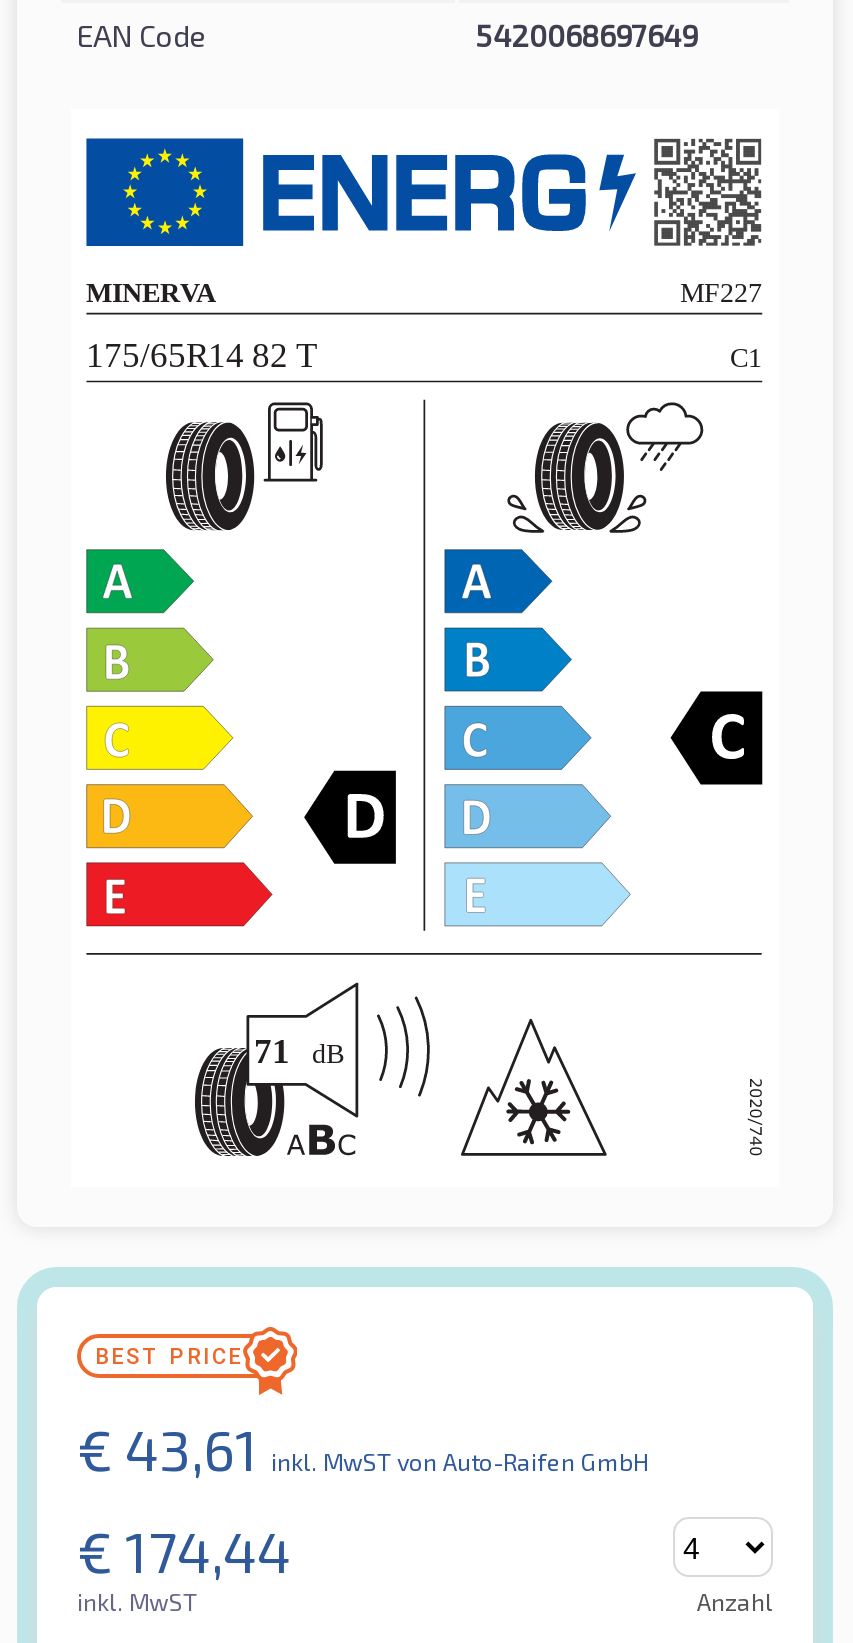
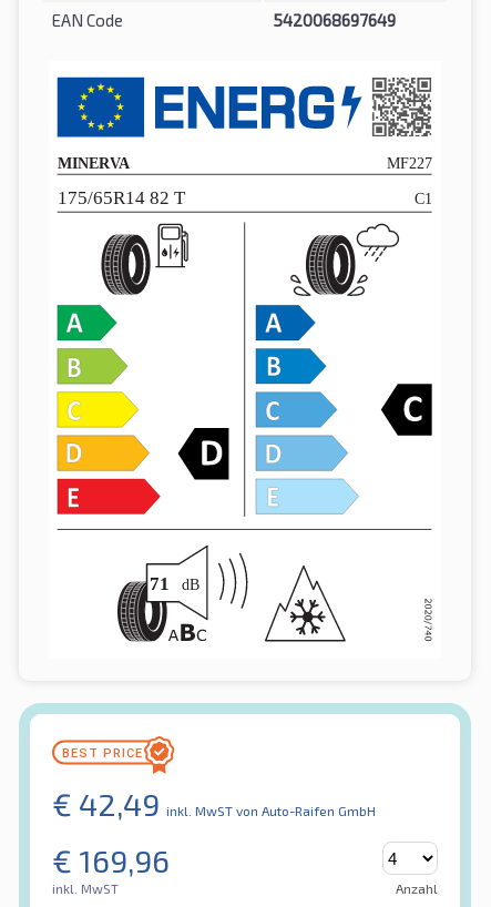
[77,1416,649,1484] € 43,61 inkl. MwSTvon Auto-Raifen GmbH -> [52,785,376,823] € 42,49 inkl. MwSTvon Auto-Raifen GmbH
[77,1518,291,1586] € 174,44 -> [52,842,170,880] € 169,96

